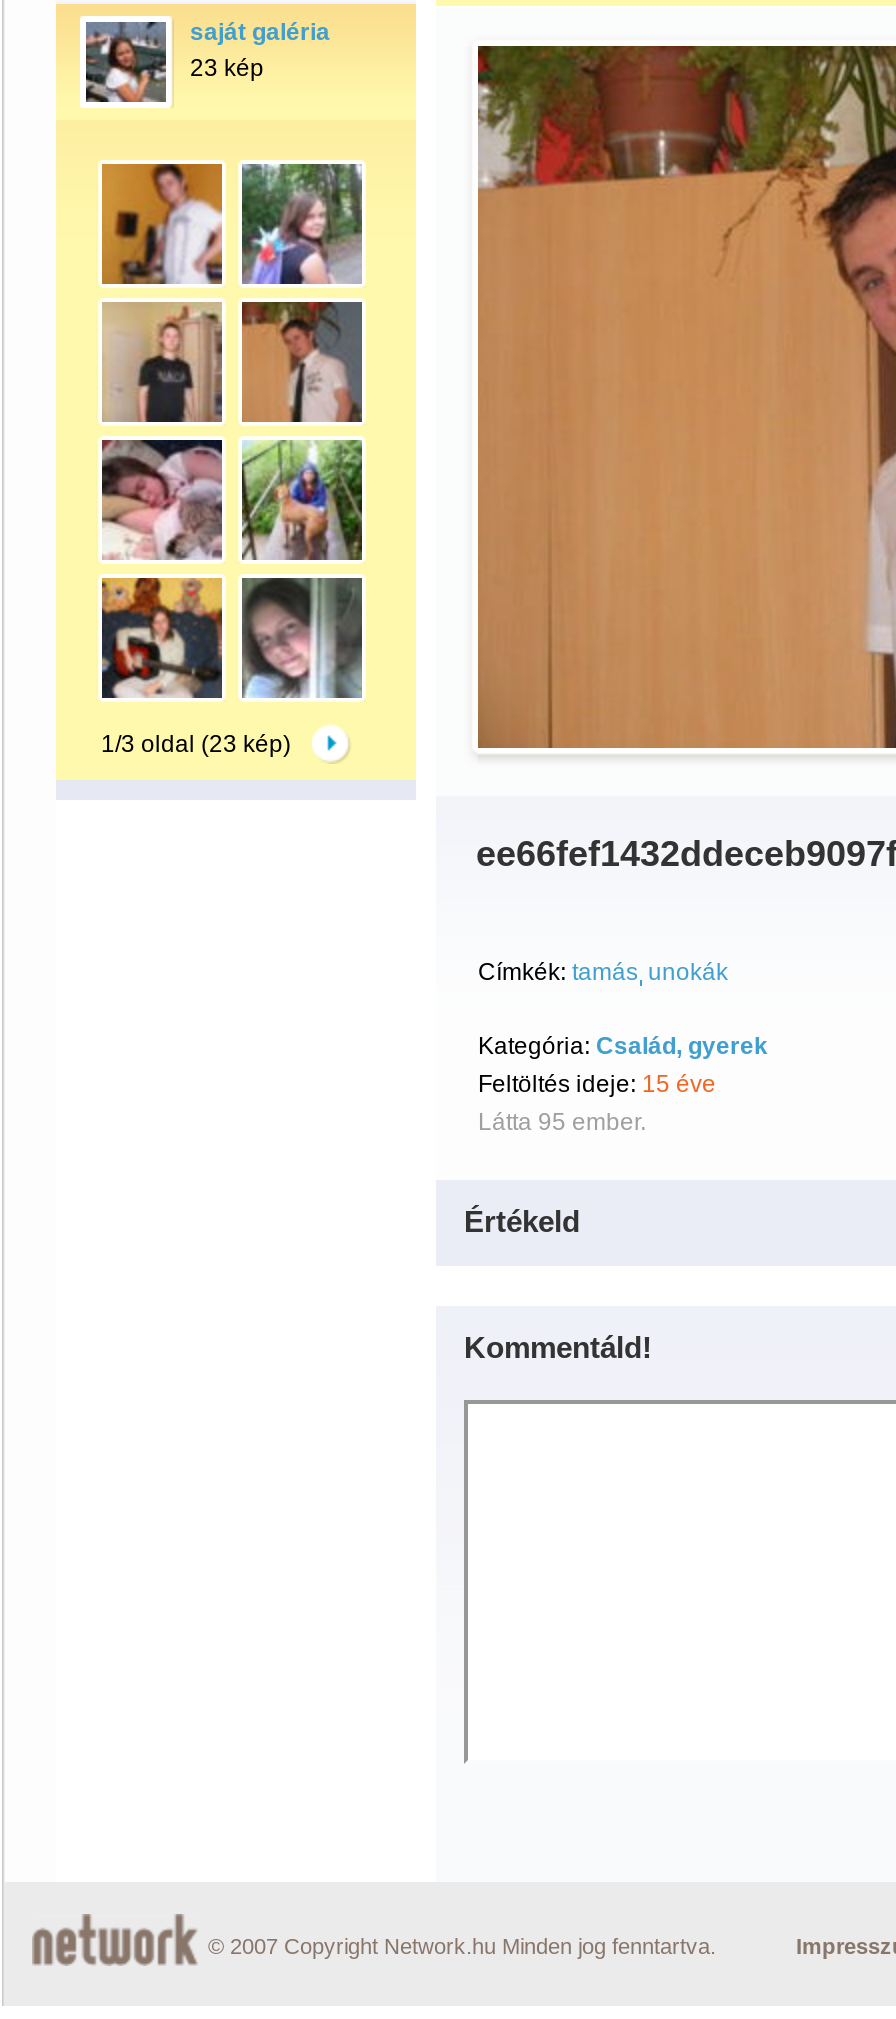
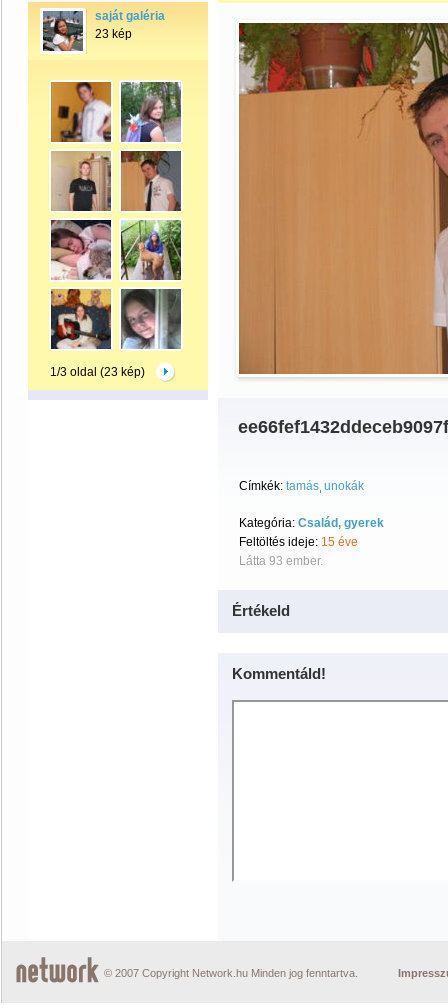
[478,1108,646,1136] Látta 95 ember. -> [239,554,323,568] Látta 93 ember.

